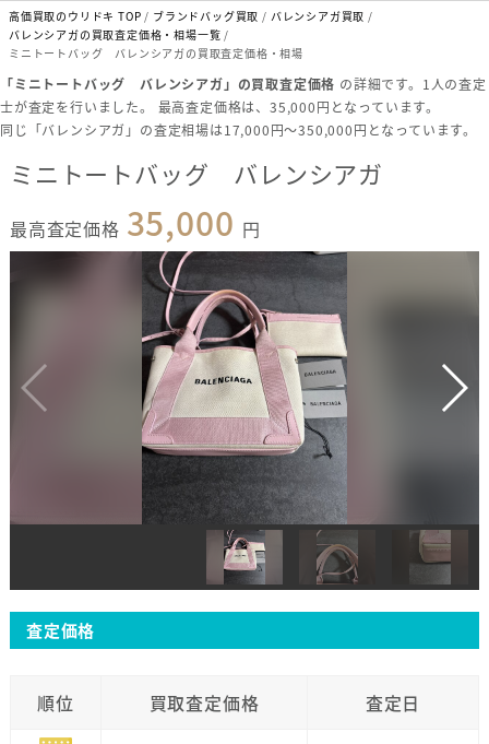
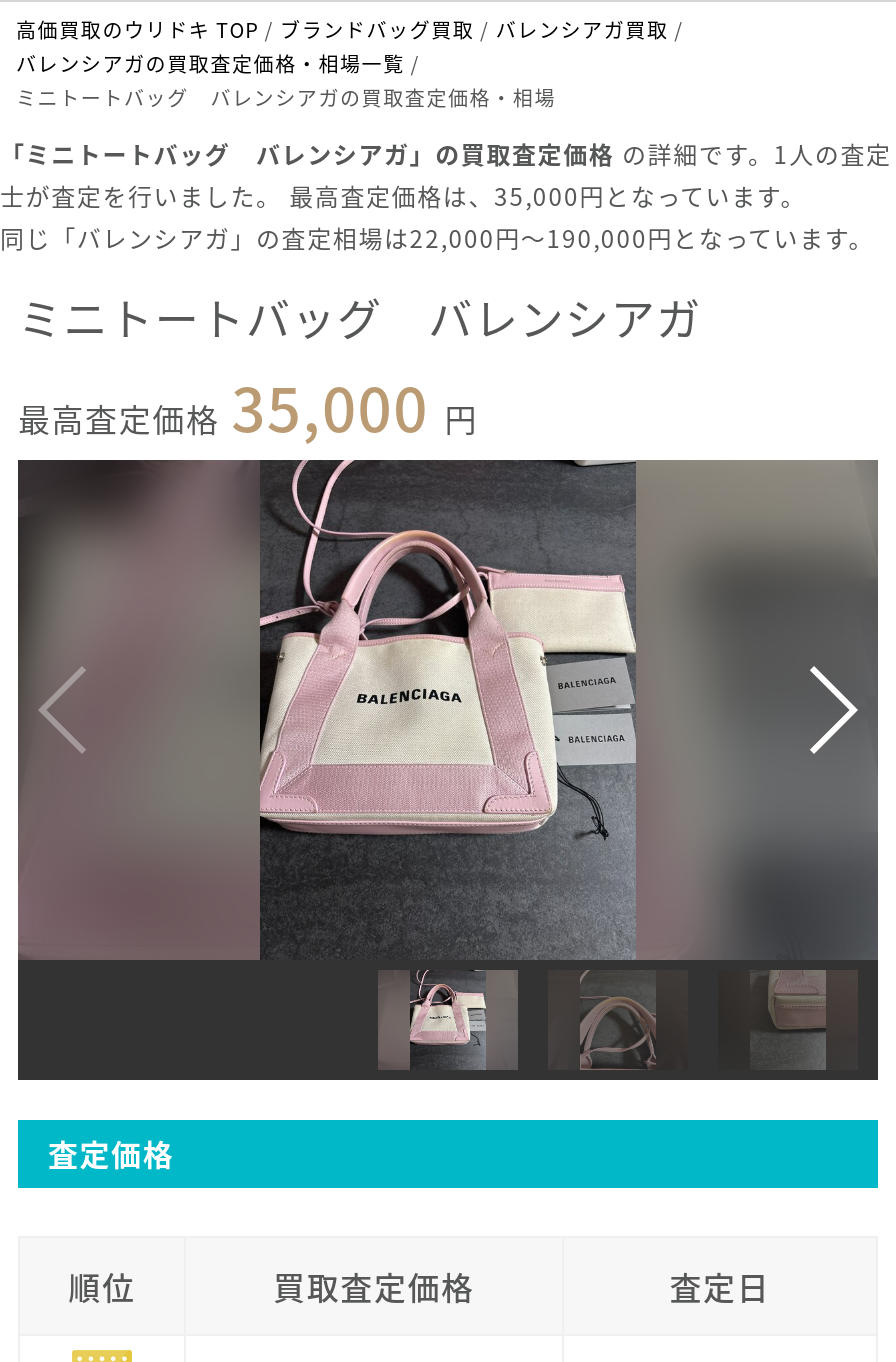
[0,120,477,140] 同じ「バレンシアガ」の査定相場は17,000円〜350,000円となっています。 -> [0,220,874,256] 同じ「バレンシアガ」の査定相場は22,000円〜190,000円となっています。

